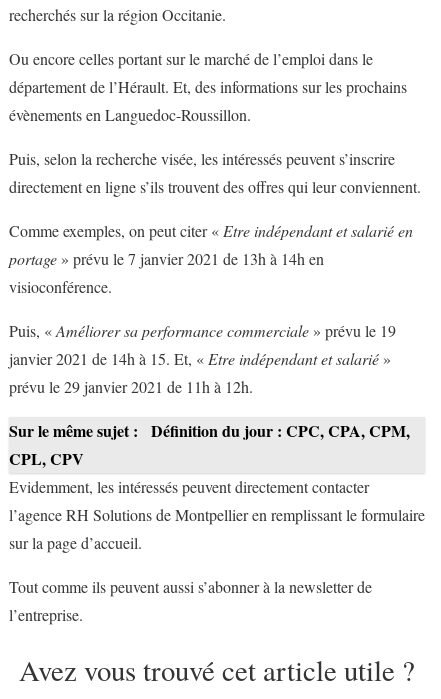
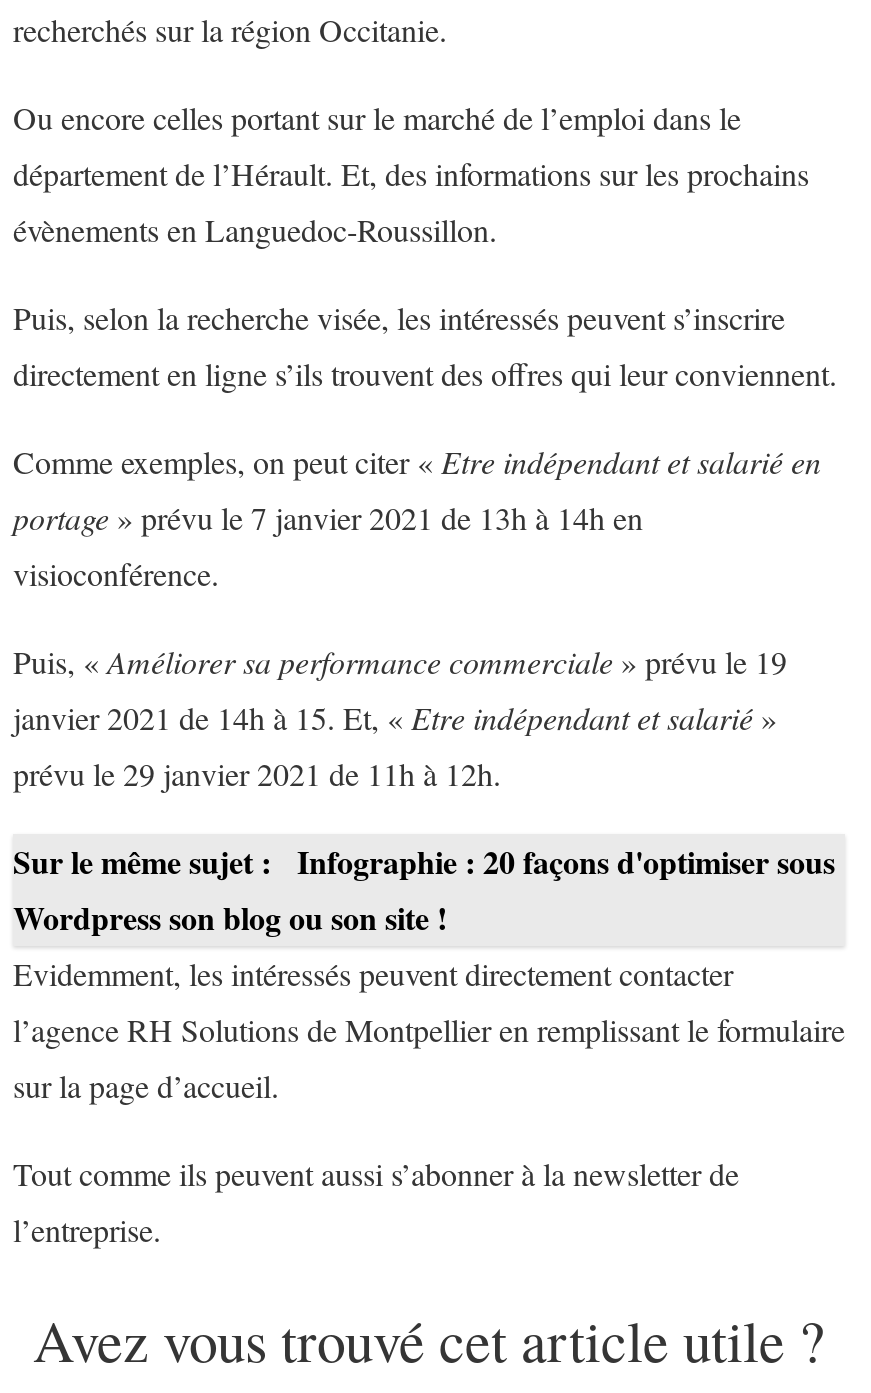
[9,419,410,470] Sur le même sujet : Définition du jour : CPC, CPA, CPM, | CPL, CPV -> [13,839,835,941] Sur le même sujet : Infographie : 20 façons d'optimiser sous | Wordpress son blog ou son site !

